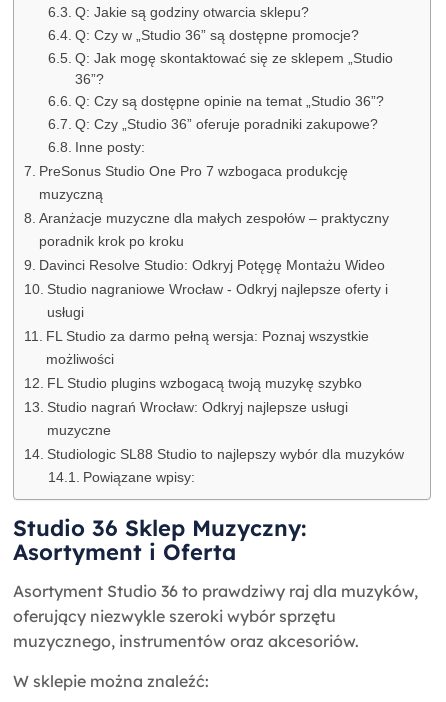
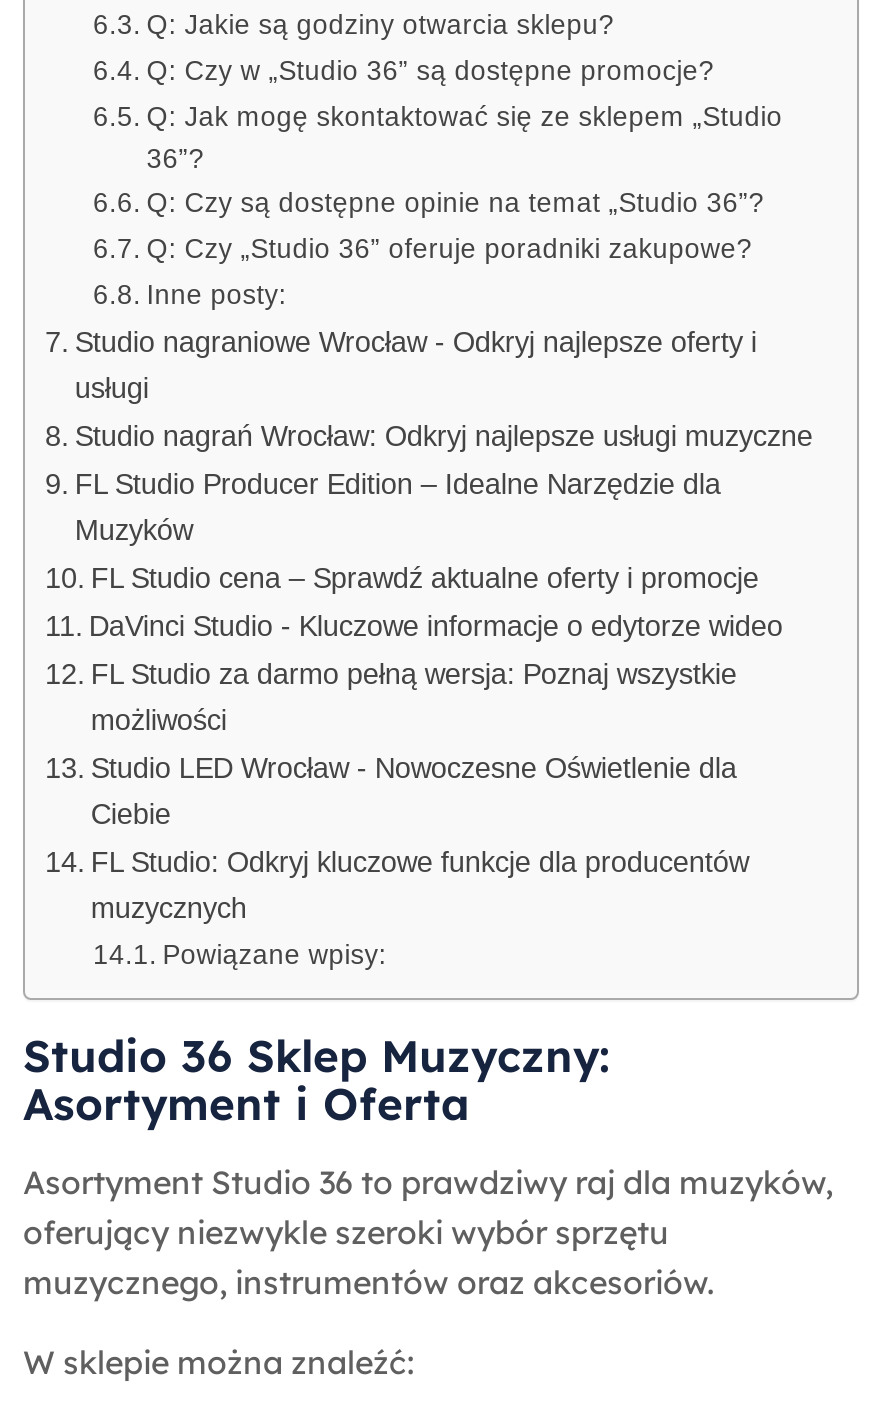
[39,163,389,273] PreSonus Studio One Pro 7 wzbogaca produkcję | muzyczną | Aranżacje muzyczne dla małych zespołów – praktyczny | poradnik krok po kroku | Davinci Resolve Studio: Odkryj Potęgę Montażu Wideo -> none
moved [47,281,388,320] -> [75,326,757,404]: Studio nagraniowe Wrocław - Odkryj najlepsze oferty i | usługi
none -> [75,420,813,642] Studio nagrań Wrocław: Odkryj najlepsze usługi muzyczne | FL Studio Producer Edition – Idealne Narzędzie dla | Muzyków | FL Studio cena – Sprawdź aktualne oferty i promocje | DaVinci Studio - Kluczowe informacje o edytorze wideo
[47,375,404,462] FL Studio plugins wzbogacą twoją muzykę szybko | Studio nagrań Wrocław: Odkryj najlepsze usługi | muzyczne | Studiologic SL88 Studio to najlepszy wybór dla muzyków -> [91,752,749,924] Studio LED Wrocław - Nowoczesne Oświetlenie dla | Ciebie | FL Studio: Odkryj kluczowe funkcje dla producentów | muzycznych

